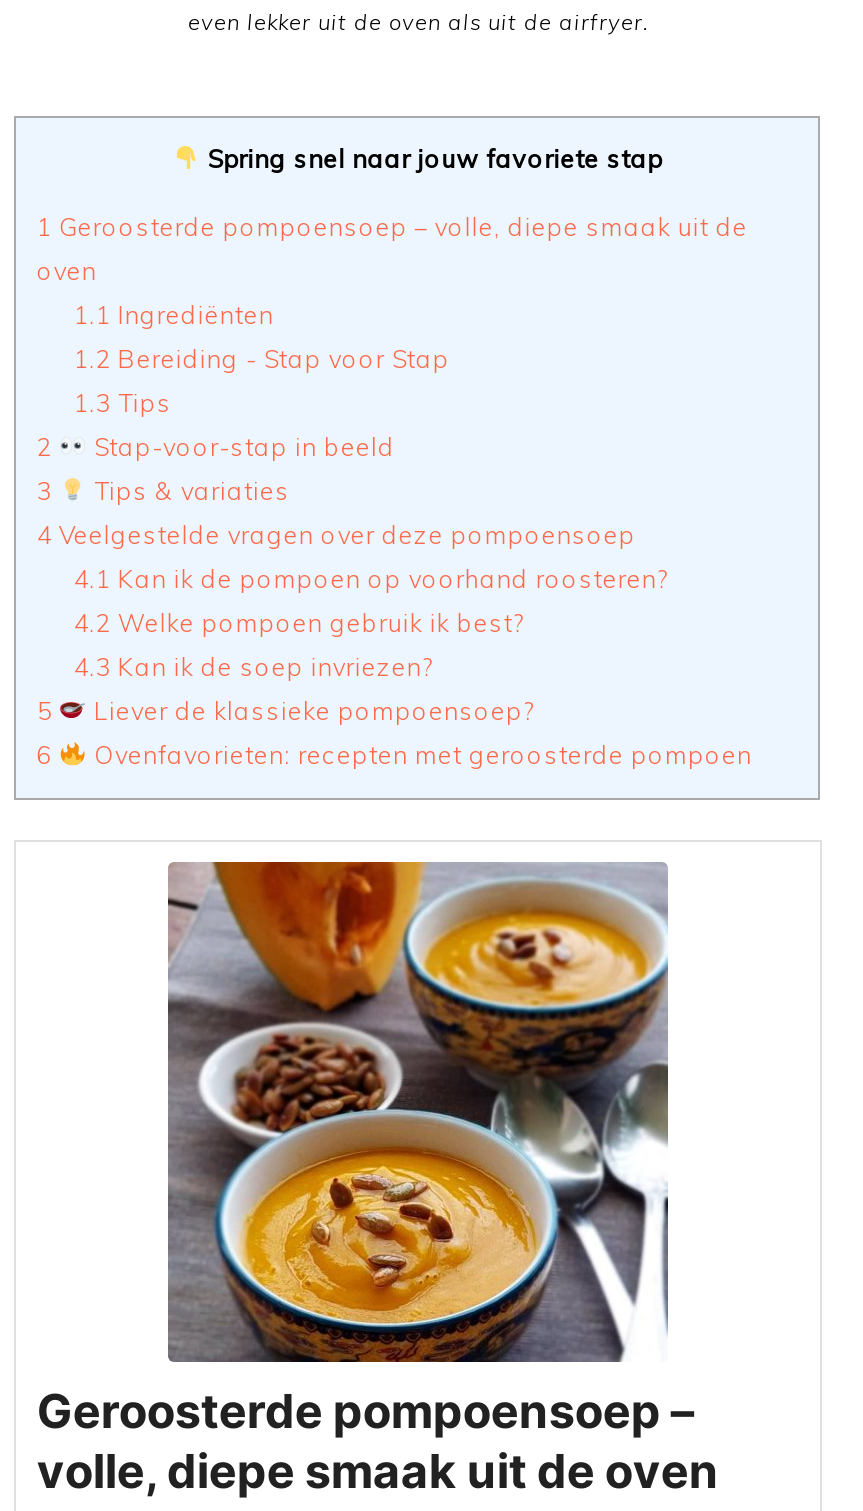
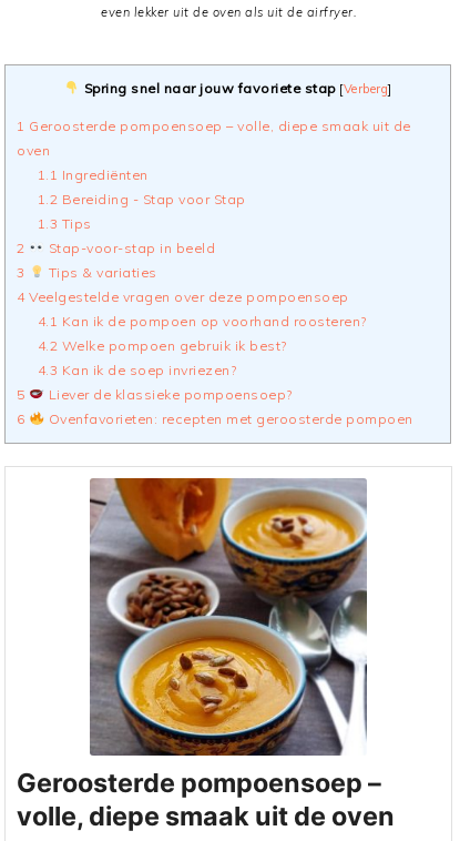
[201,143,662,173] Spring snel naar jouw favoriete stap -> [80,79,392,96] Spring snel naar jouw favoriete stap [Verberg]

